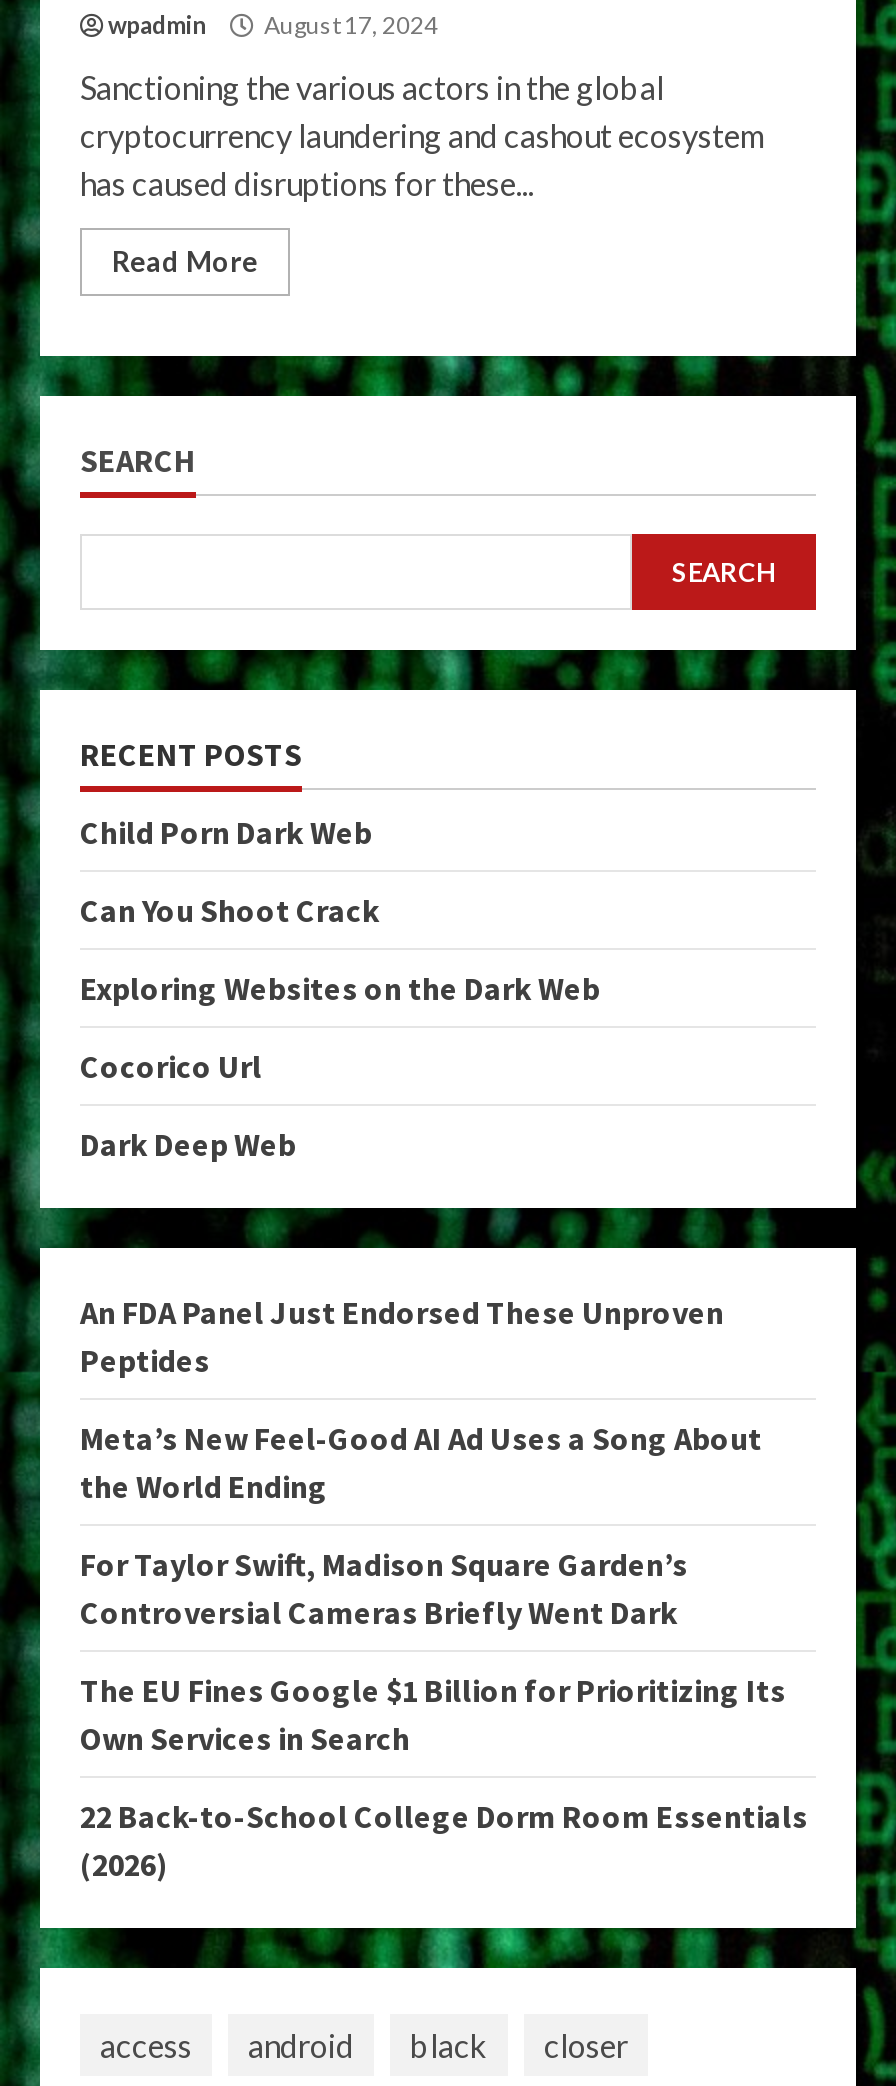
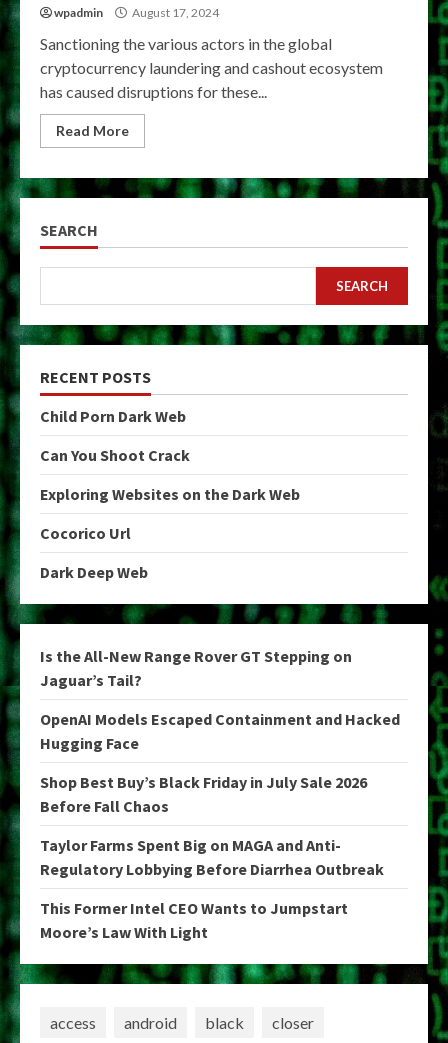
[80,1292,724,1380] An FDA Panel Just Endorsed These Unproven | Peptides -> [40,646,352,690] Is the All-New Range Rover GT Stepping on | Jaguar’s Tail?
[80,1418,762,1506] Meta’s New Feel-Good AI Ad Uses a Song About | the World Ending -> [40,709,400,753] OpenAI Models Escaped Containment and Hacked | Hugging Face
[80,1544,688,1632] For Taylor Swift, Madison Square Garden’s | Controversial Cameras Briefly Went Dark -> [40,772,367,816] Shop Best Buy’s Black Friday in July Sale 2026 | Before Fall Chaos
[80,1670,786,1758] The EU Fines Google $1 Billion for Prioritizing Its | Own Services in Search -> [40,835,384,879] Taylor Farms Spent Big on MAGA and Anti- | Regulatory Lobbying Before Diarrhea Outbreak
[80,1796,808,1884] 22 Back-to-School College Dorm Room Essentials | (2026) -> [40,898,348,942] This Former Intel CEO Wants to Jumpstart | Moore’s Law With Light

